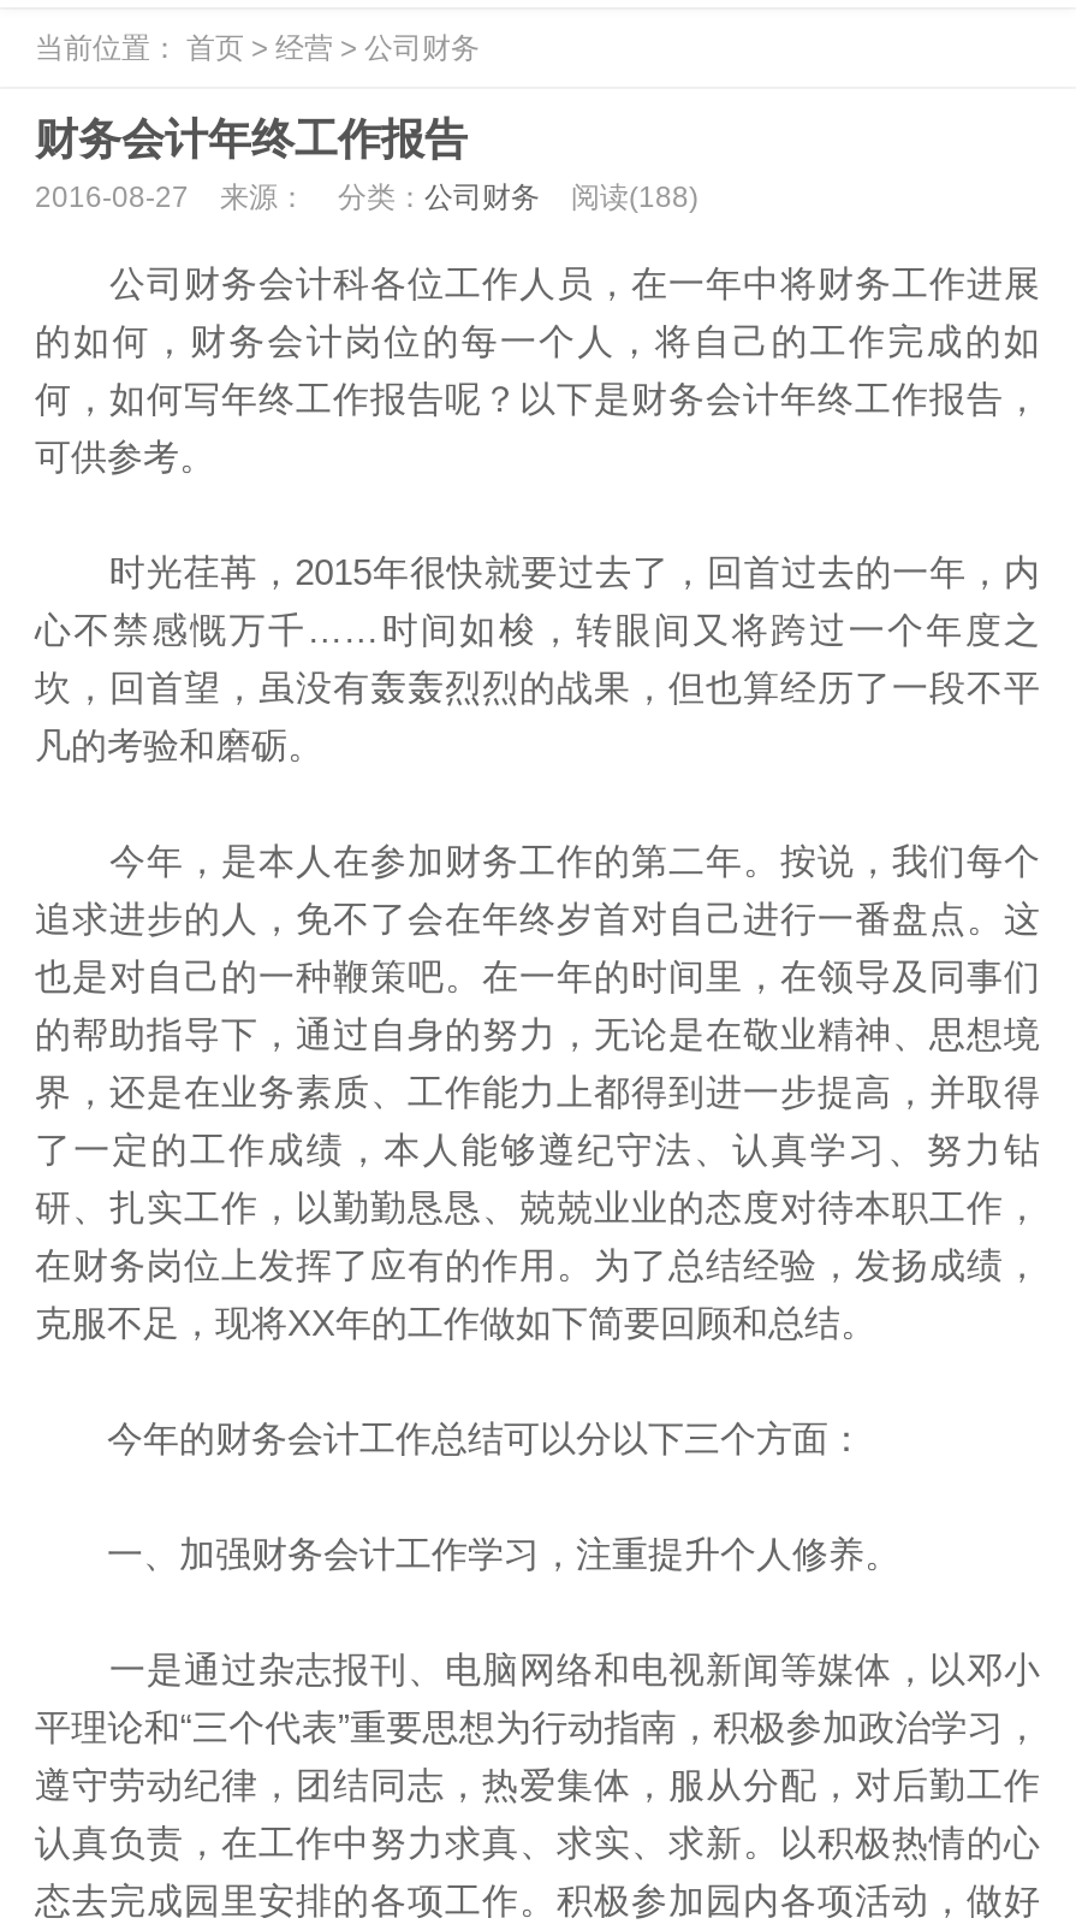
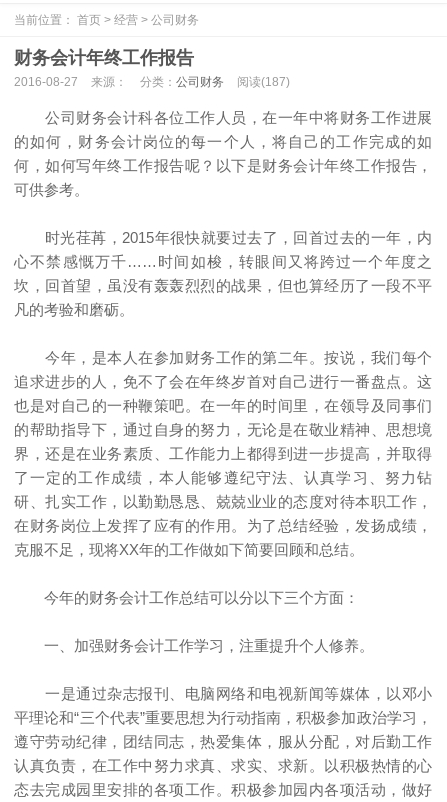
[35,180,698,214] 2016-08-27 来源： 分类：公司财务 阅读(188) -> [14,75,290,89] 2016-08-27 来源： 分类：公司财务 阅读(187)

